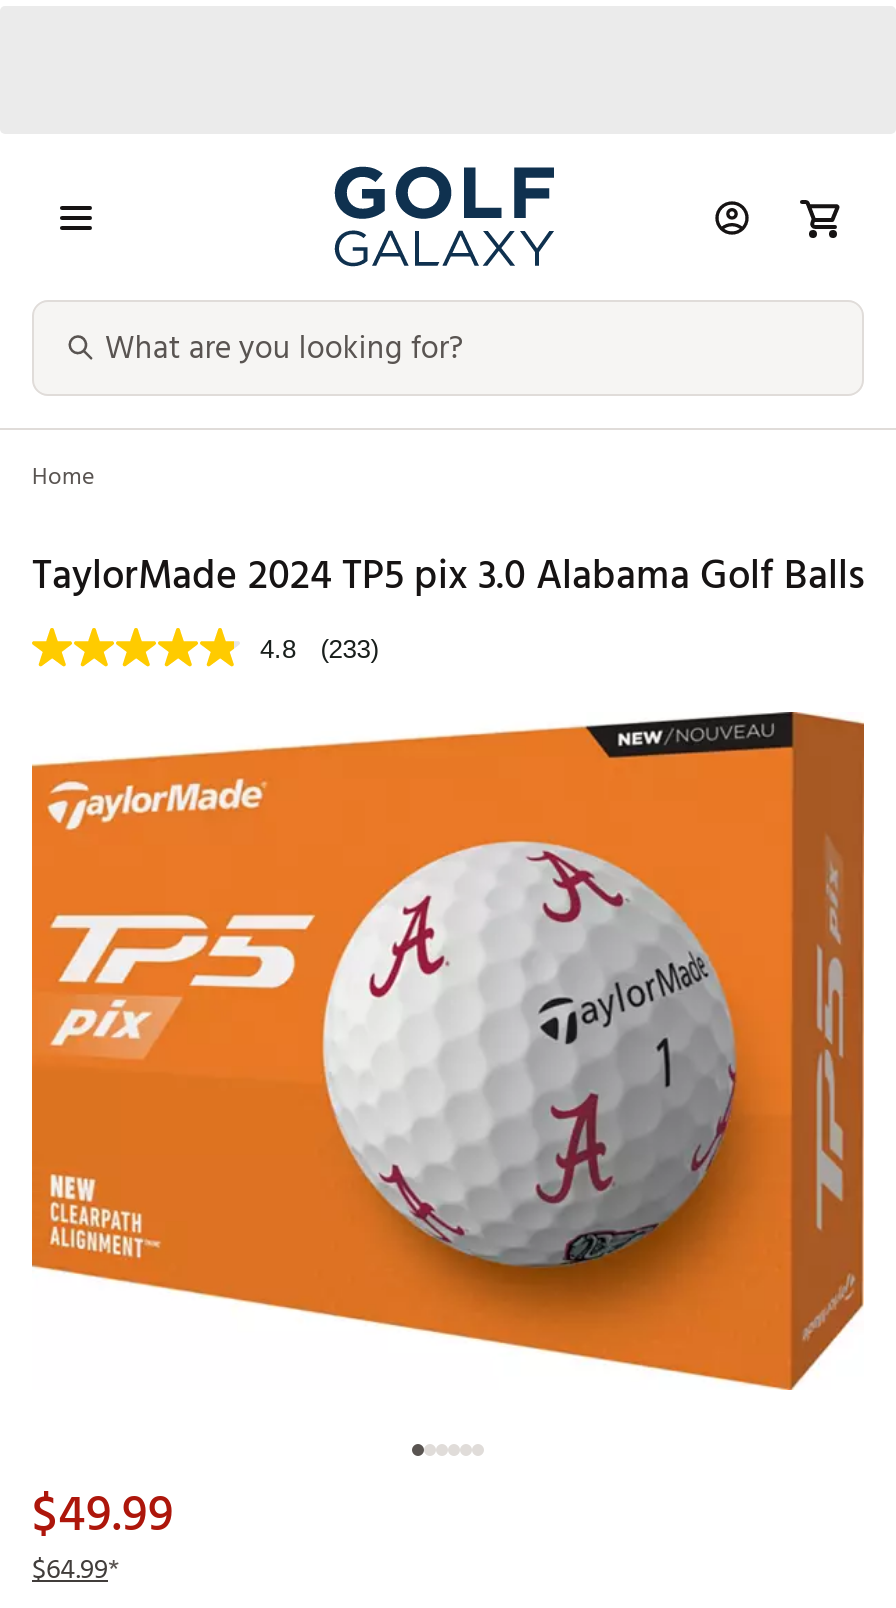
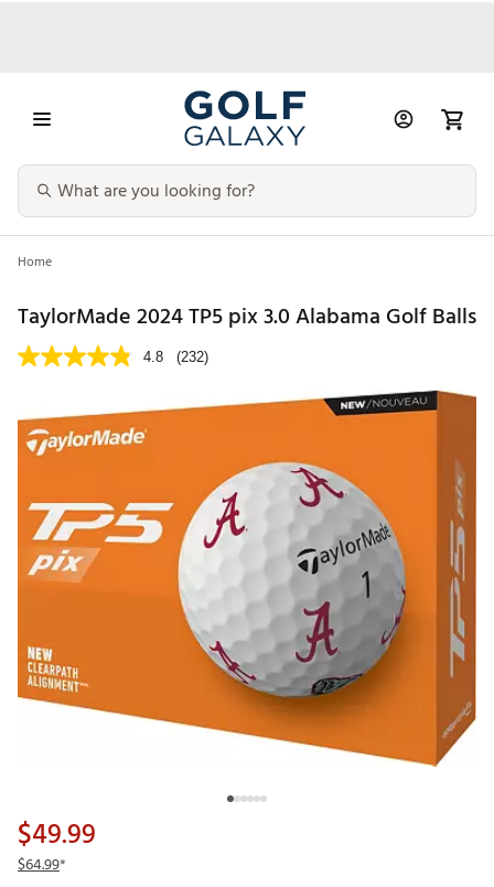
[260,633,379,663] 4.8 (233) -> [143,348,209,365] 4.8 (232)

